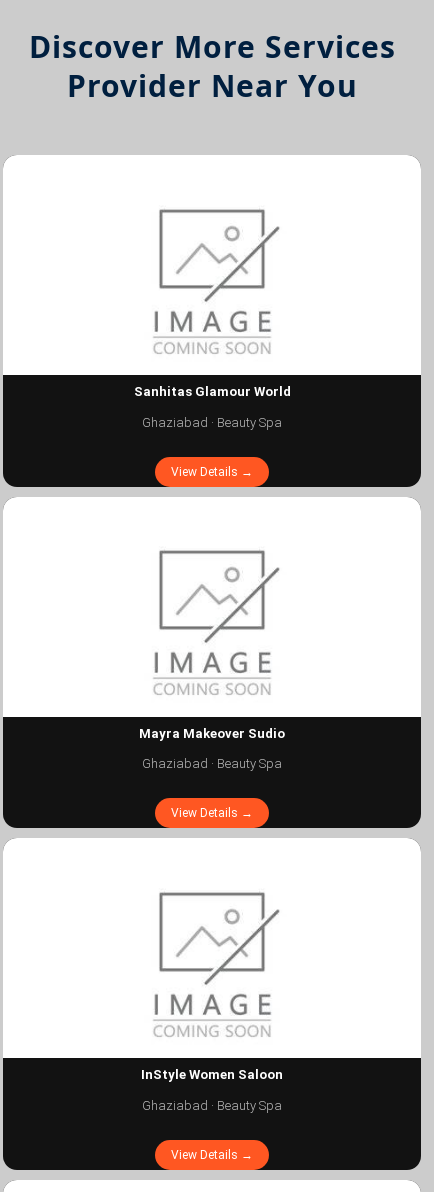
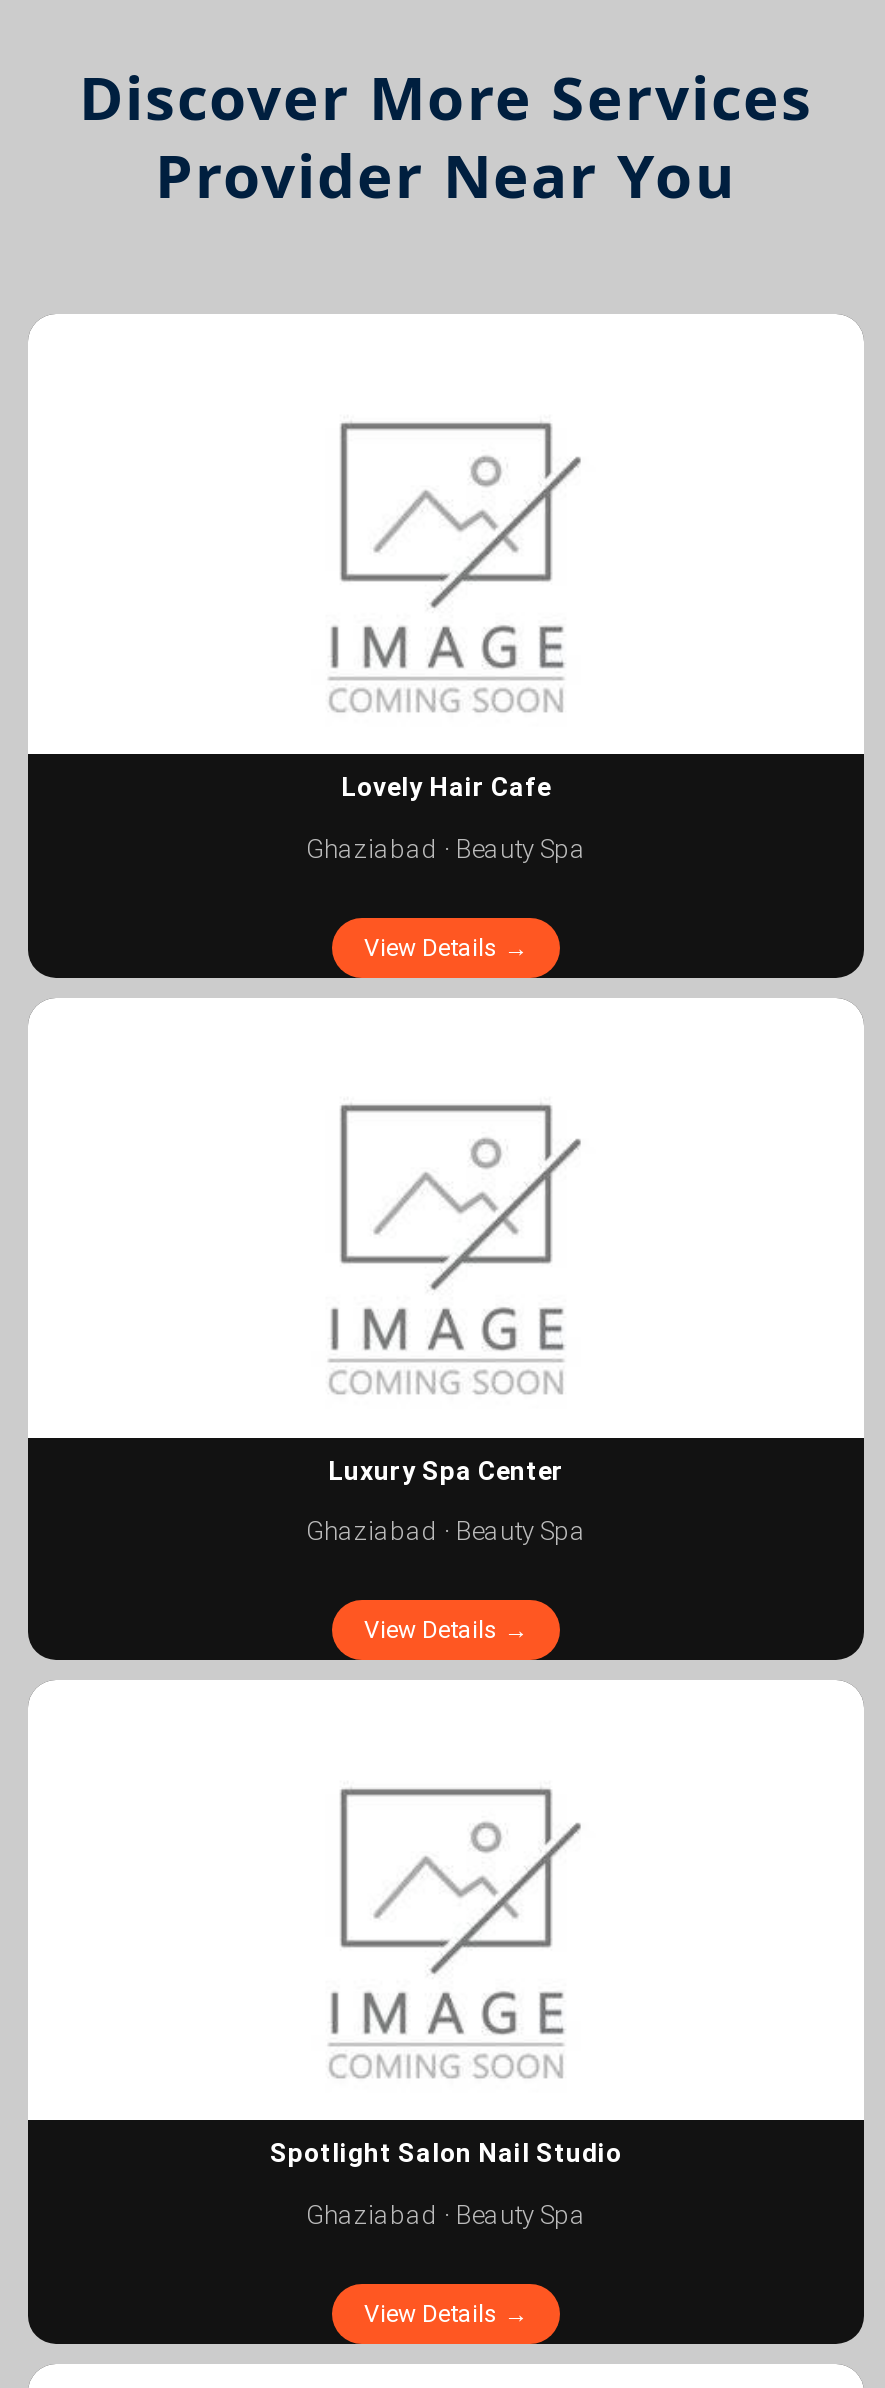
[133,384,290,399] Sanhitas Glamour World -> [341,773,551,803] Lovely Hair Cafe
[139,726,285,741] Mayra Makeover Sudio -> [328,1456,564,1486] Luxury Spa Center
[141,1067,283,1082] InStyle Women Saloon -> [270,2138,622,2168] Spotlight Salon Nail Studio

